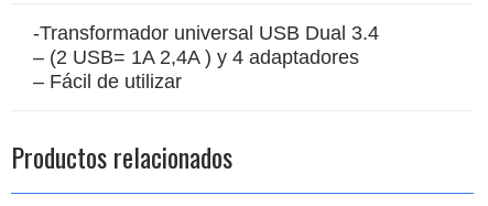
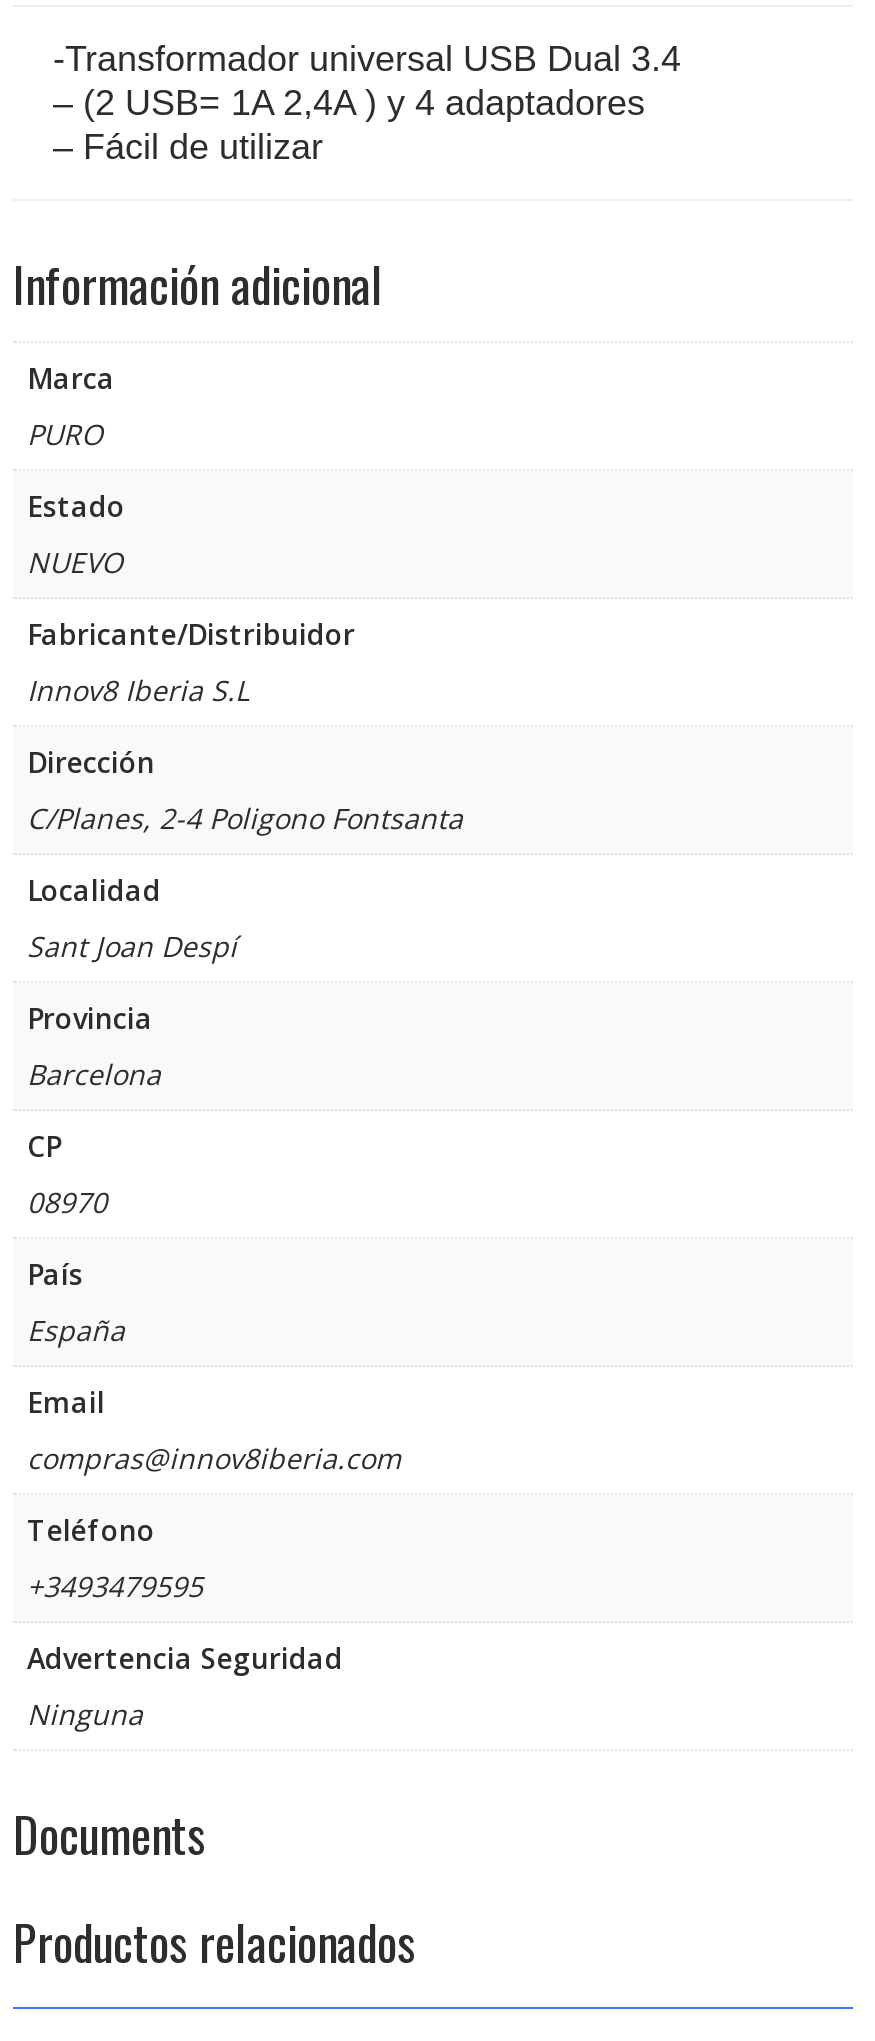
none -> [13,247,463,1869] Información adicional | Marca | PURO | Estado | NUEVO | Fabricante/Distribuidor | Innov8 Iberia S.L | Dirección | C/Planes, 2-4 Poligono Fontsanta | Localidad | Sant Joan Despí | Provincia | Barcelona | CP | 08970 | País | España | Email | compras@innov8iberia.com | Teléfono | +3493479595 | Advertencia Seguridad | Ninguna | Documents

